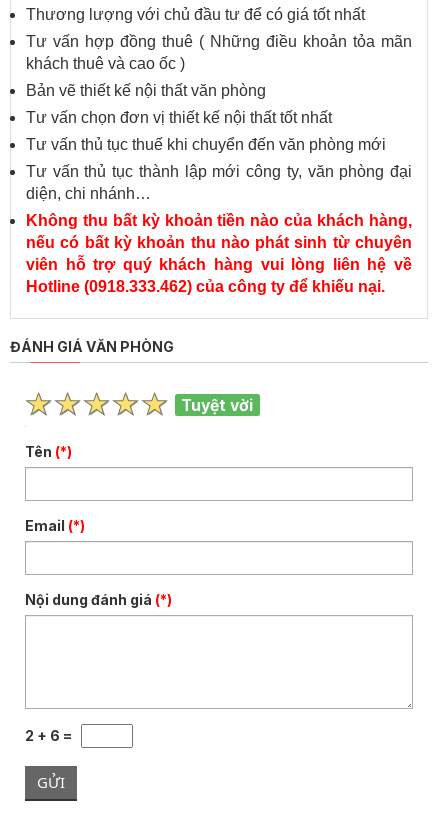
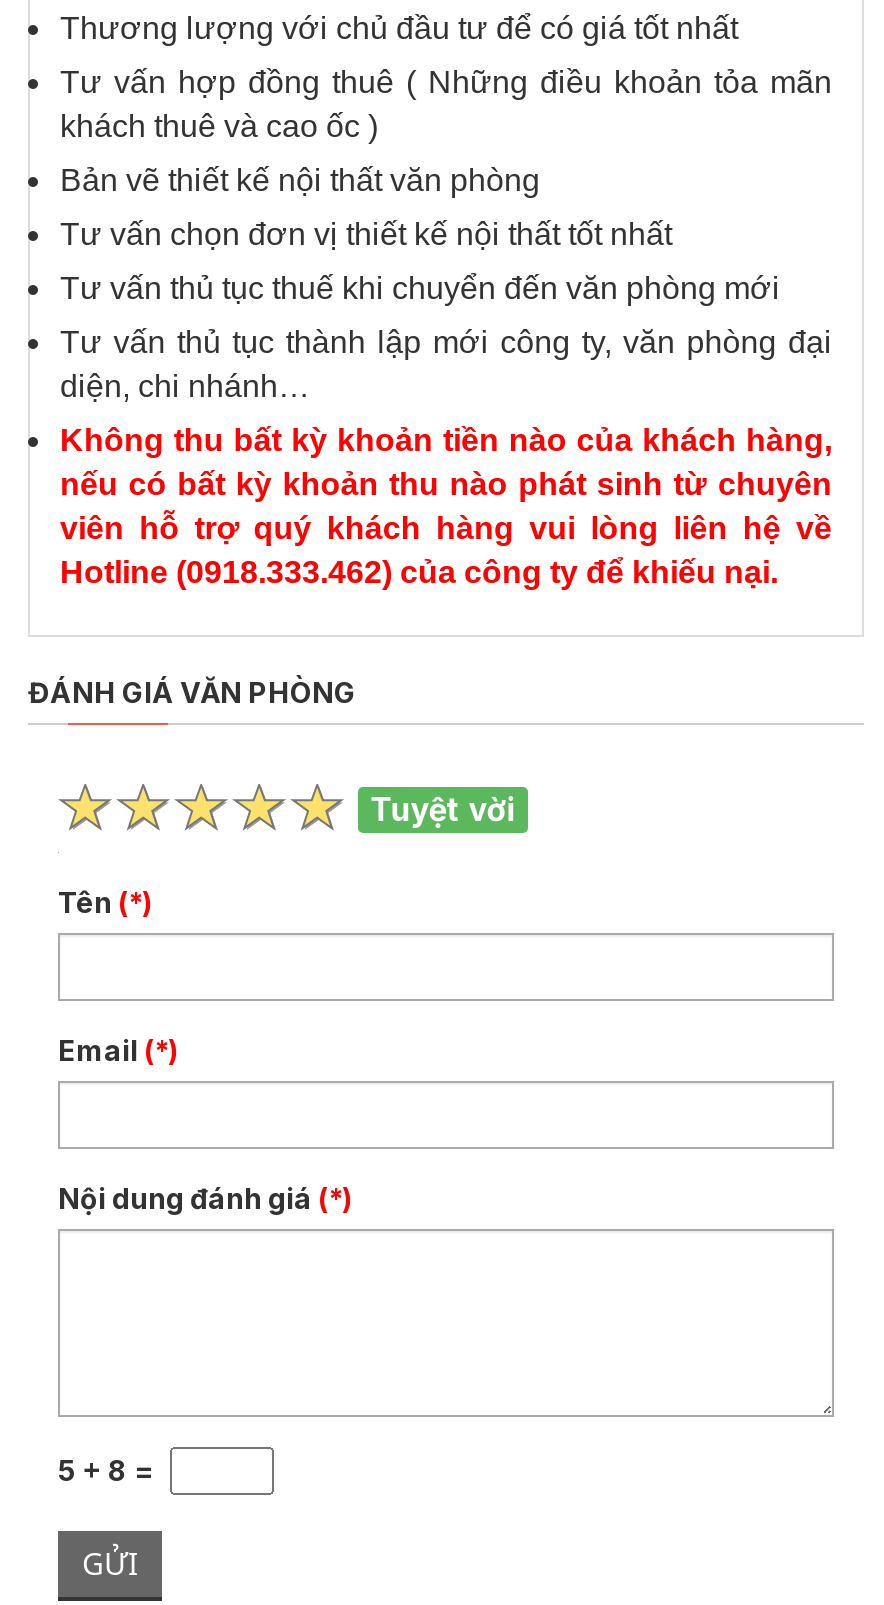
[25,726,81,743] 2 + 6 = -> [58,1452,170,1486] 5 + 8 =

